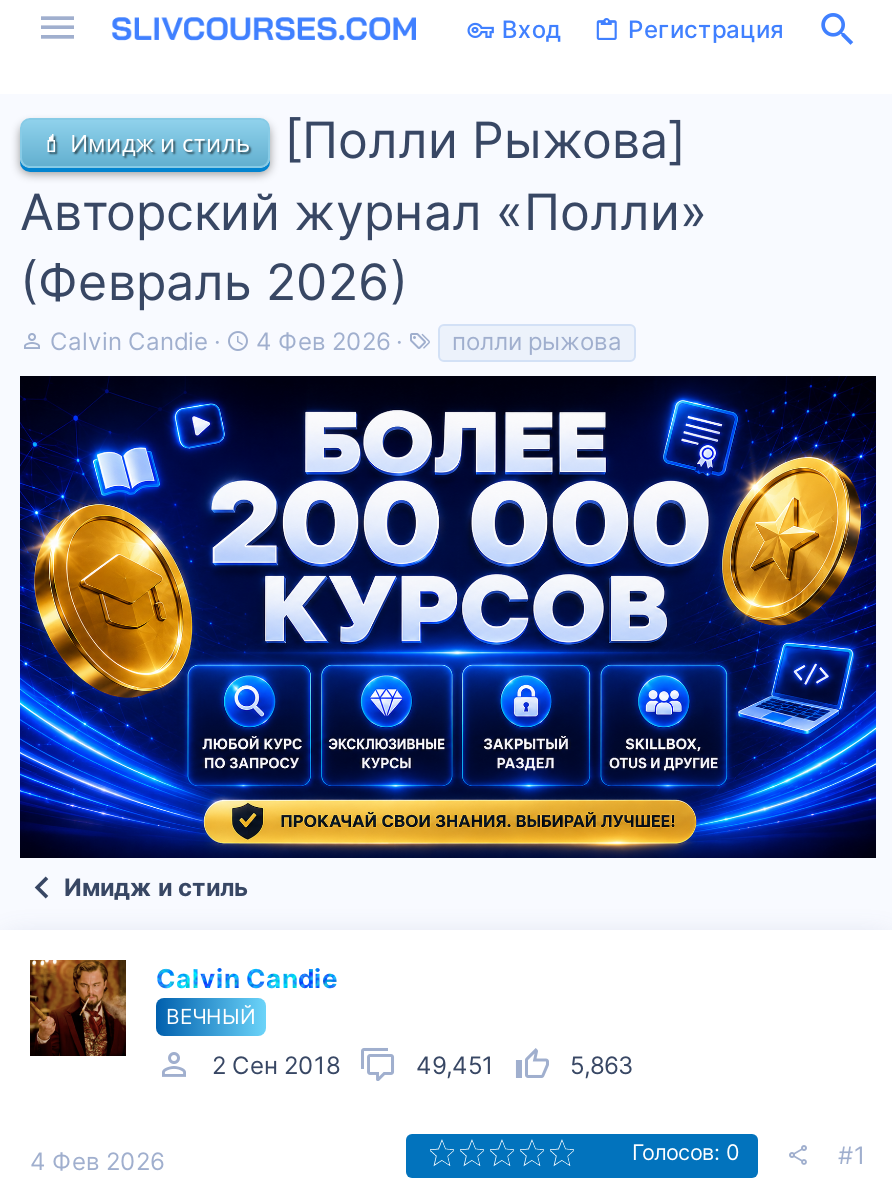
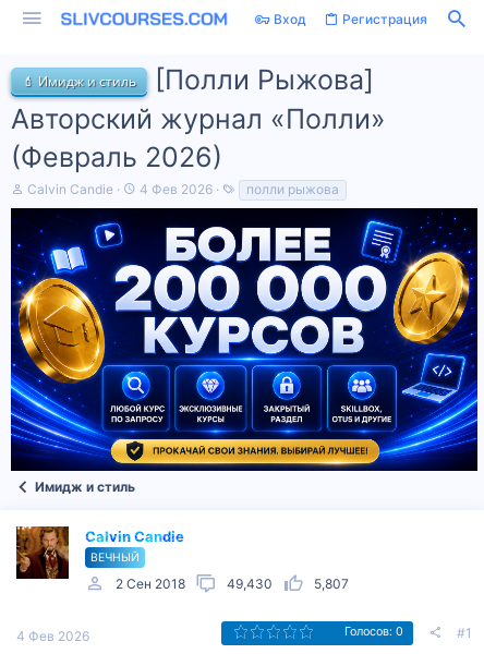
[416,1049,494,1079] 49,451 -> [227,575,273,591] 49,430
[570,1049,634,1079] 5,863 -> [314,575,349,591] 5,807

